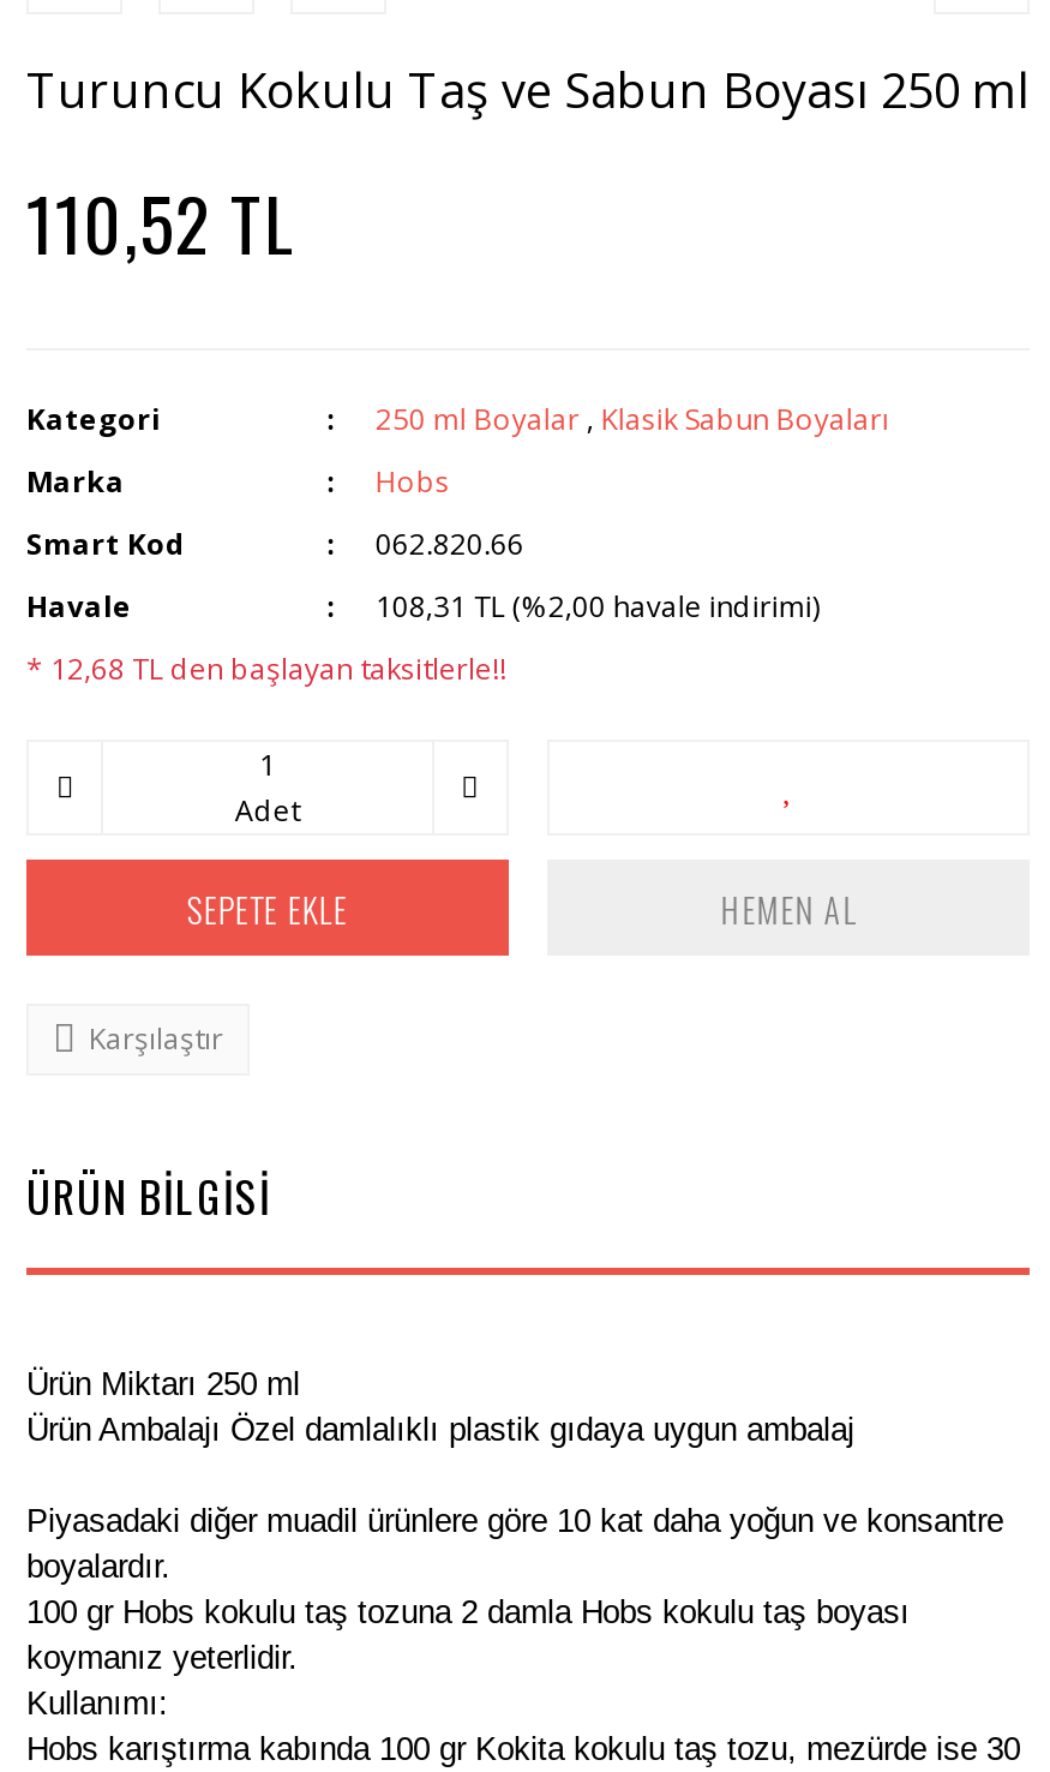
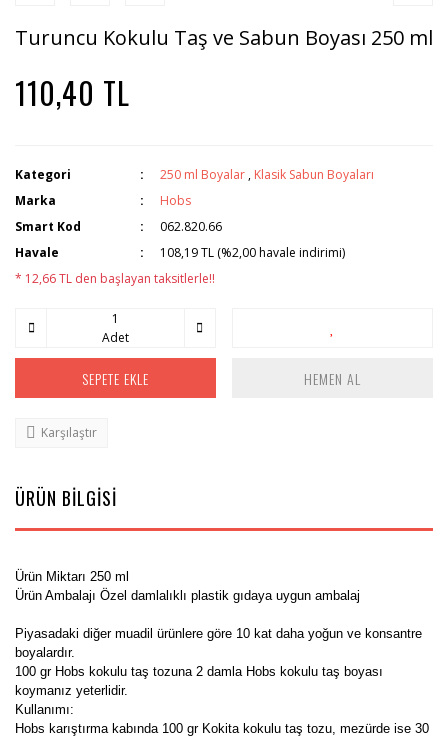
[26,168,295,276] 110,52 TL -> [15,70,130,115] 110,40 TL
[375,586,819,627] 108,31 TL (%2,00 havale indirimi) -> [160,244,345,261] 108,19 TL (%2,00 havale indirimi)
[26,648,506,689] * 12,68 TL den başlayan taksitlerle!! -> [15,270,215,287] * 12,66 TL den başlayan taksitlerle!!

